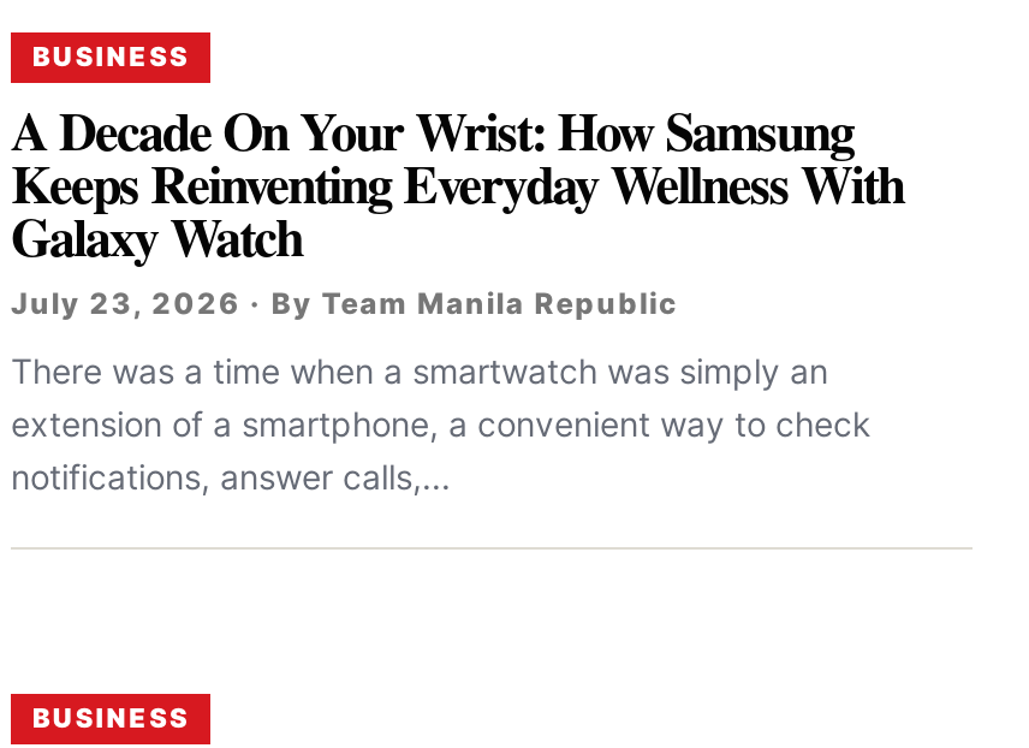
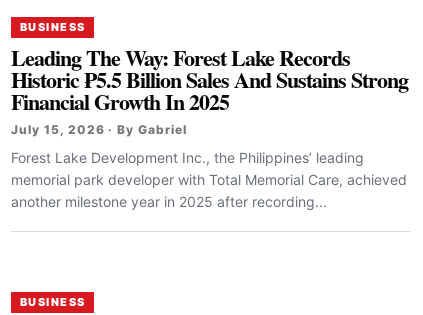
[11,91,904,322] A Decade On Your Wrist: How Samsung | Keeps Reinventing Everyday Wellness With | Galaxy Watch | July 23, 2026 · By Team Manila Republic -> [11,41,408,137] Leading The Way: Forest Lake Records | Historic ₱5.5 Billion Sales And Sustains Strong | Financial Growth In 2025 | July 15, 2026 · By Gabriel
[11,351,872,498] There was a time when a smartwatch was simply an | extension of a smartphone, a convenient way to check | notifications, answer calls,... -> [11,149,407,210] Forest Lake Development Inc., the Philippines’ leading | memorial park developer with Total Memorial Care, achieved | another milestone year in 2025 after recording...

